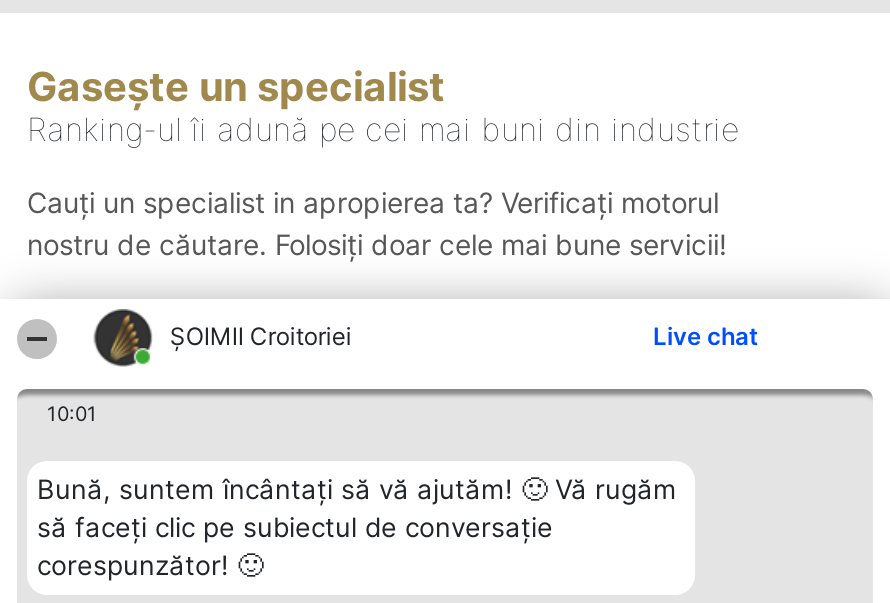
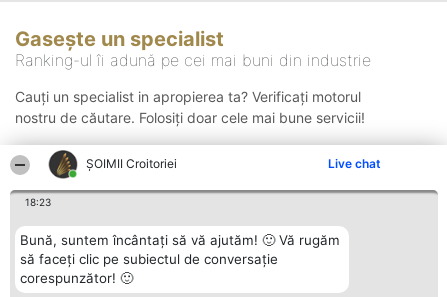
[47,401,97,425] 10:01 -> [25,196,51,208] 18:23

